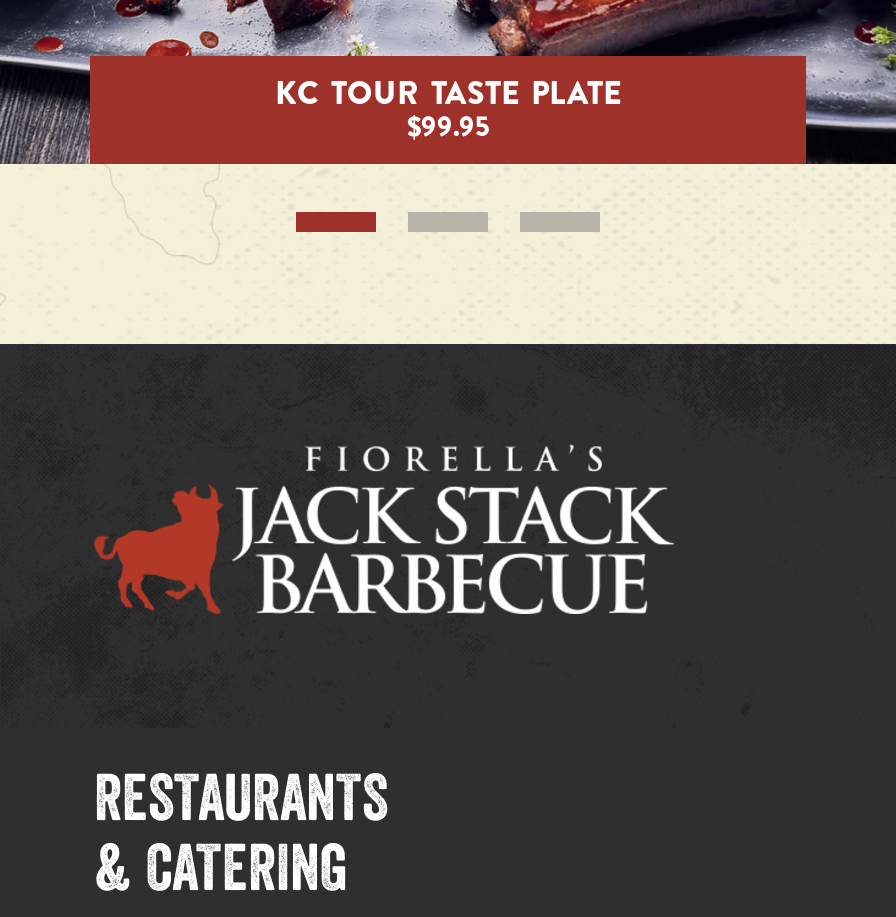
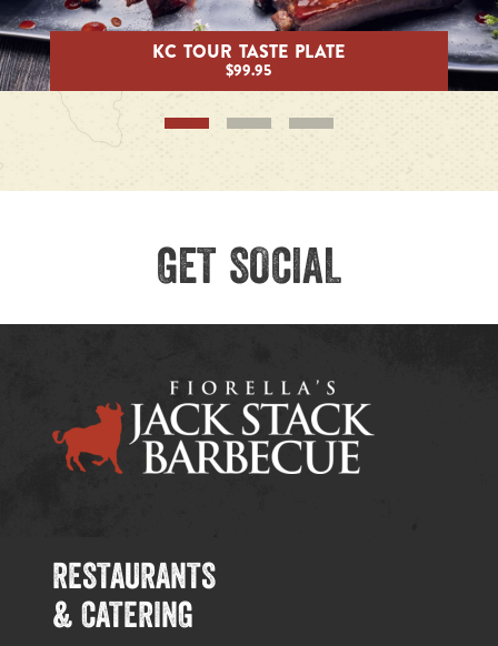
none -> [157,246,341,295] GET SOCIAL

